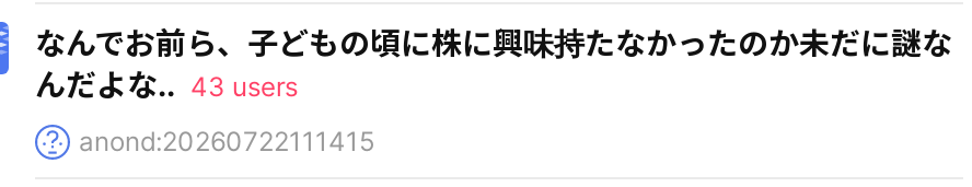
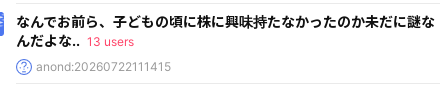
[35,66,298,103] んだよな.. 43 users -> [16,32,134,49] んだよな.. 13 users

